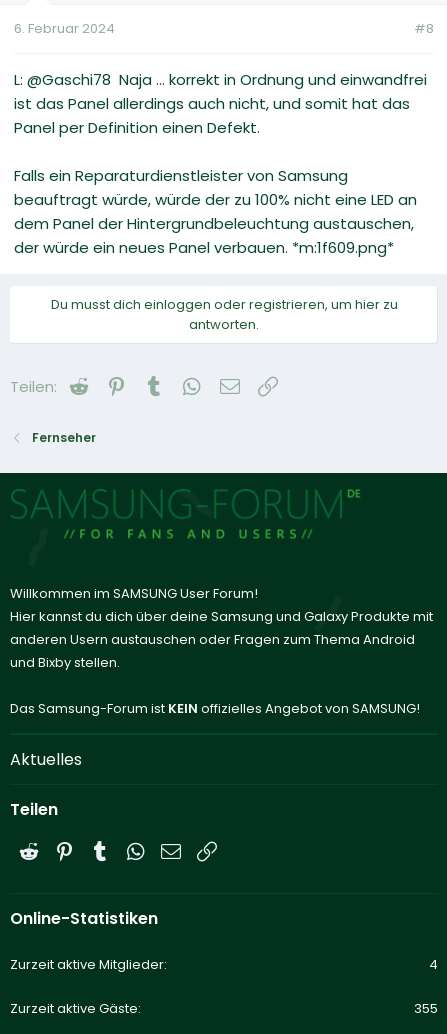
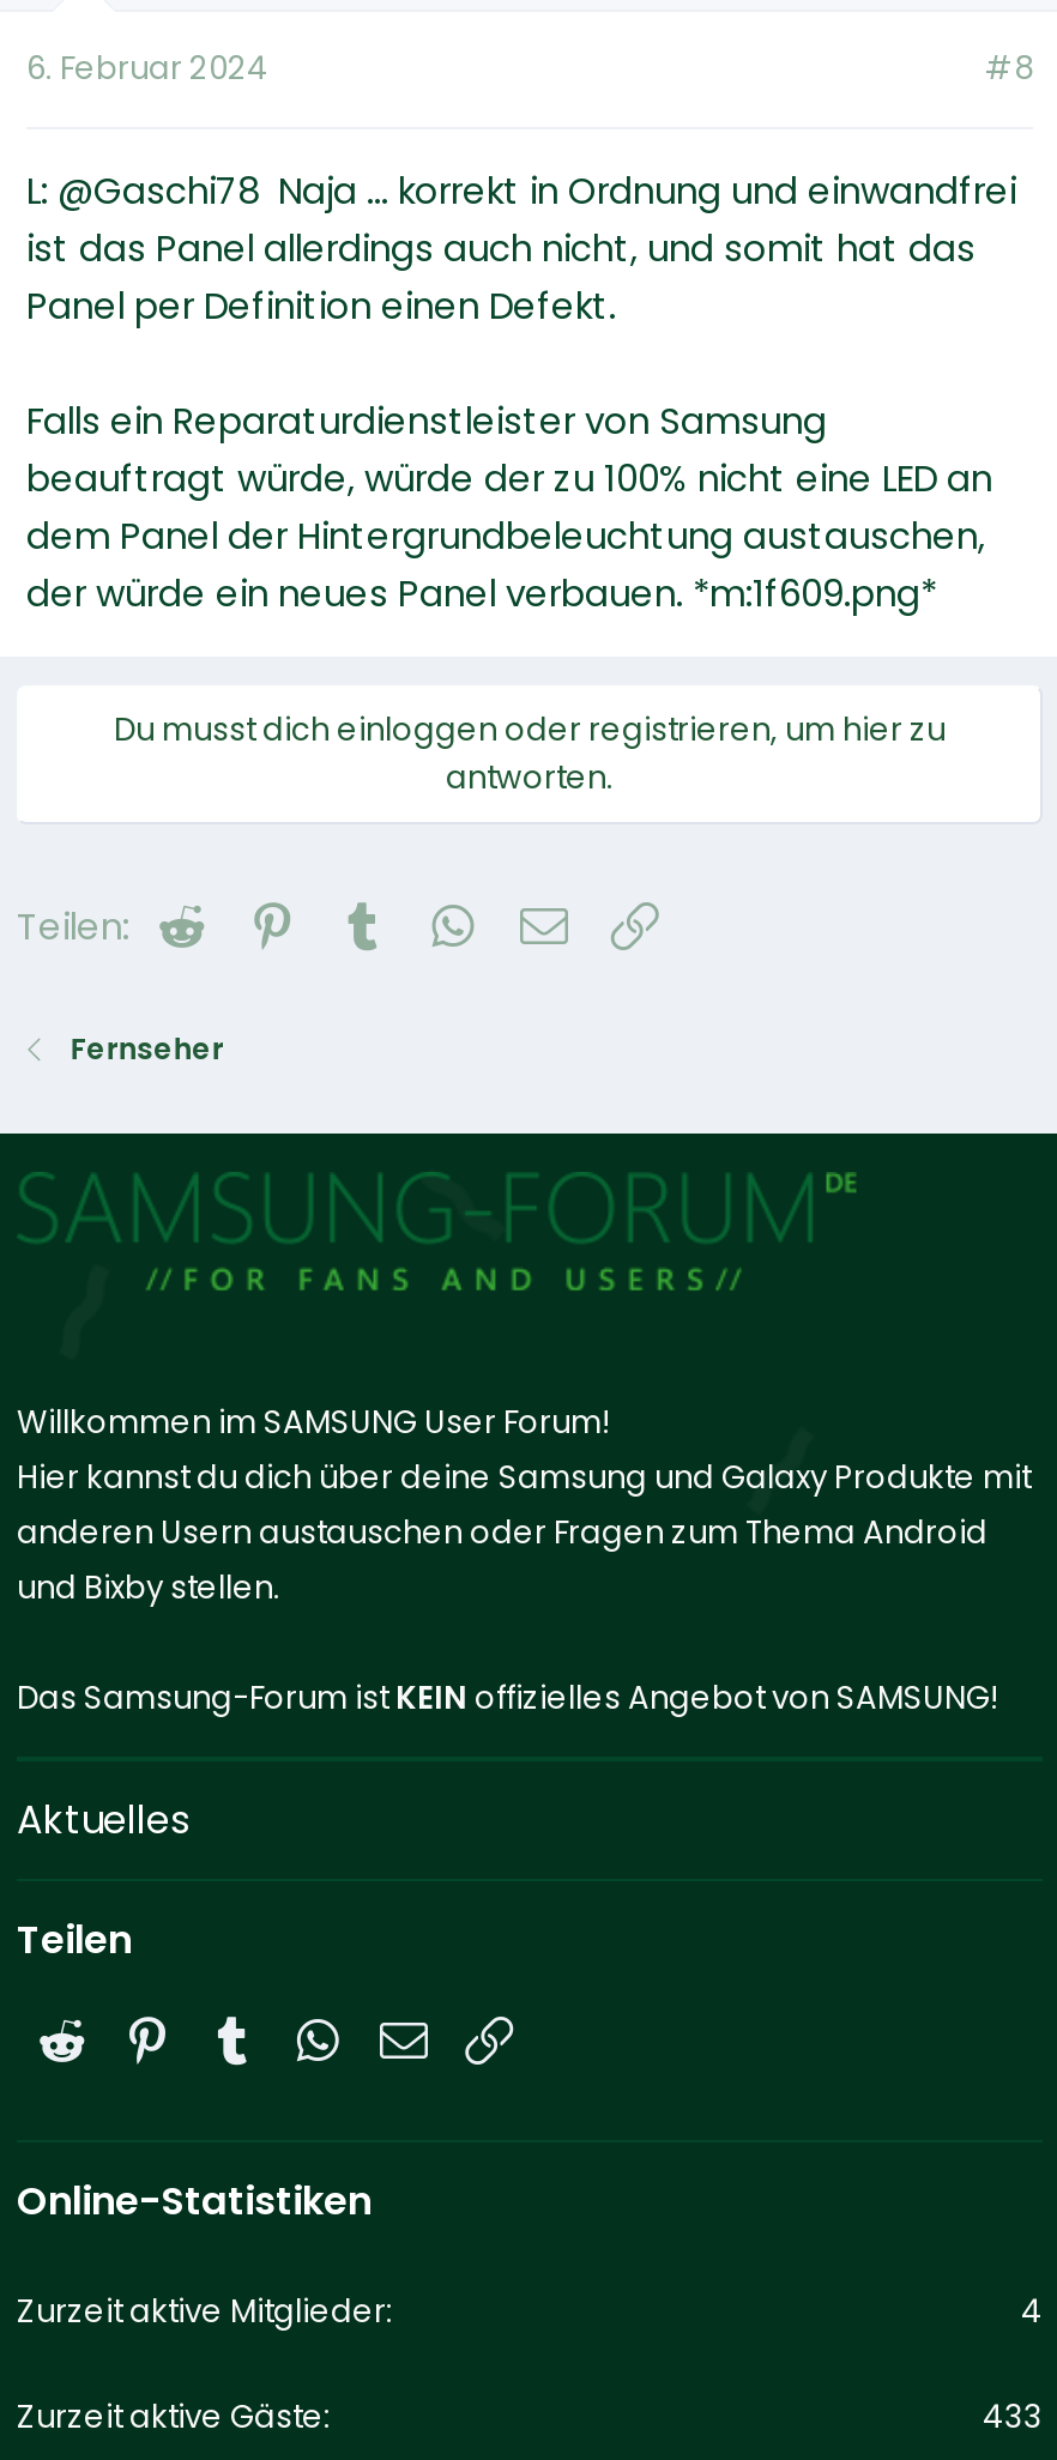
[414,999,438,1018] 355 -> [983,2394,1043,2440] 433

